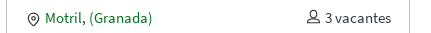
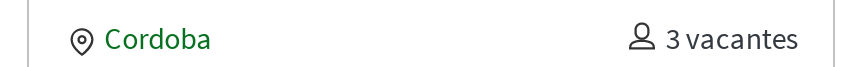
[45,8,153,27] Motril, (Granada) -> [104,18,212,56] Cordoba

